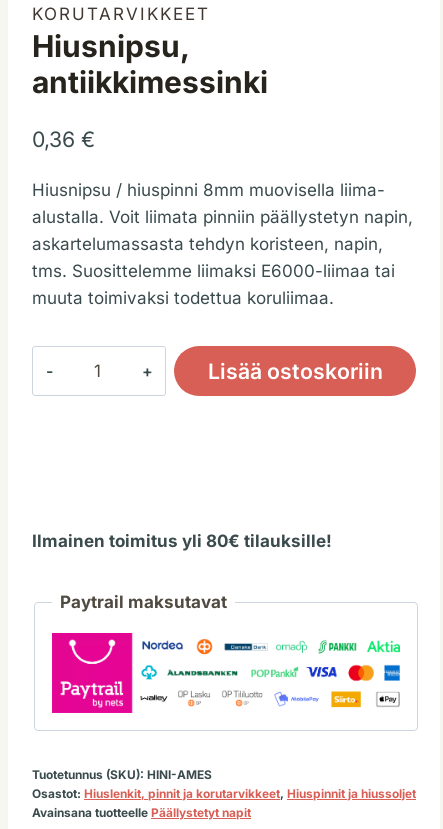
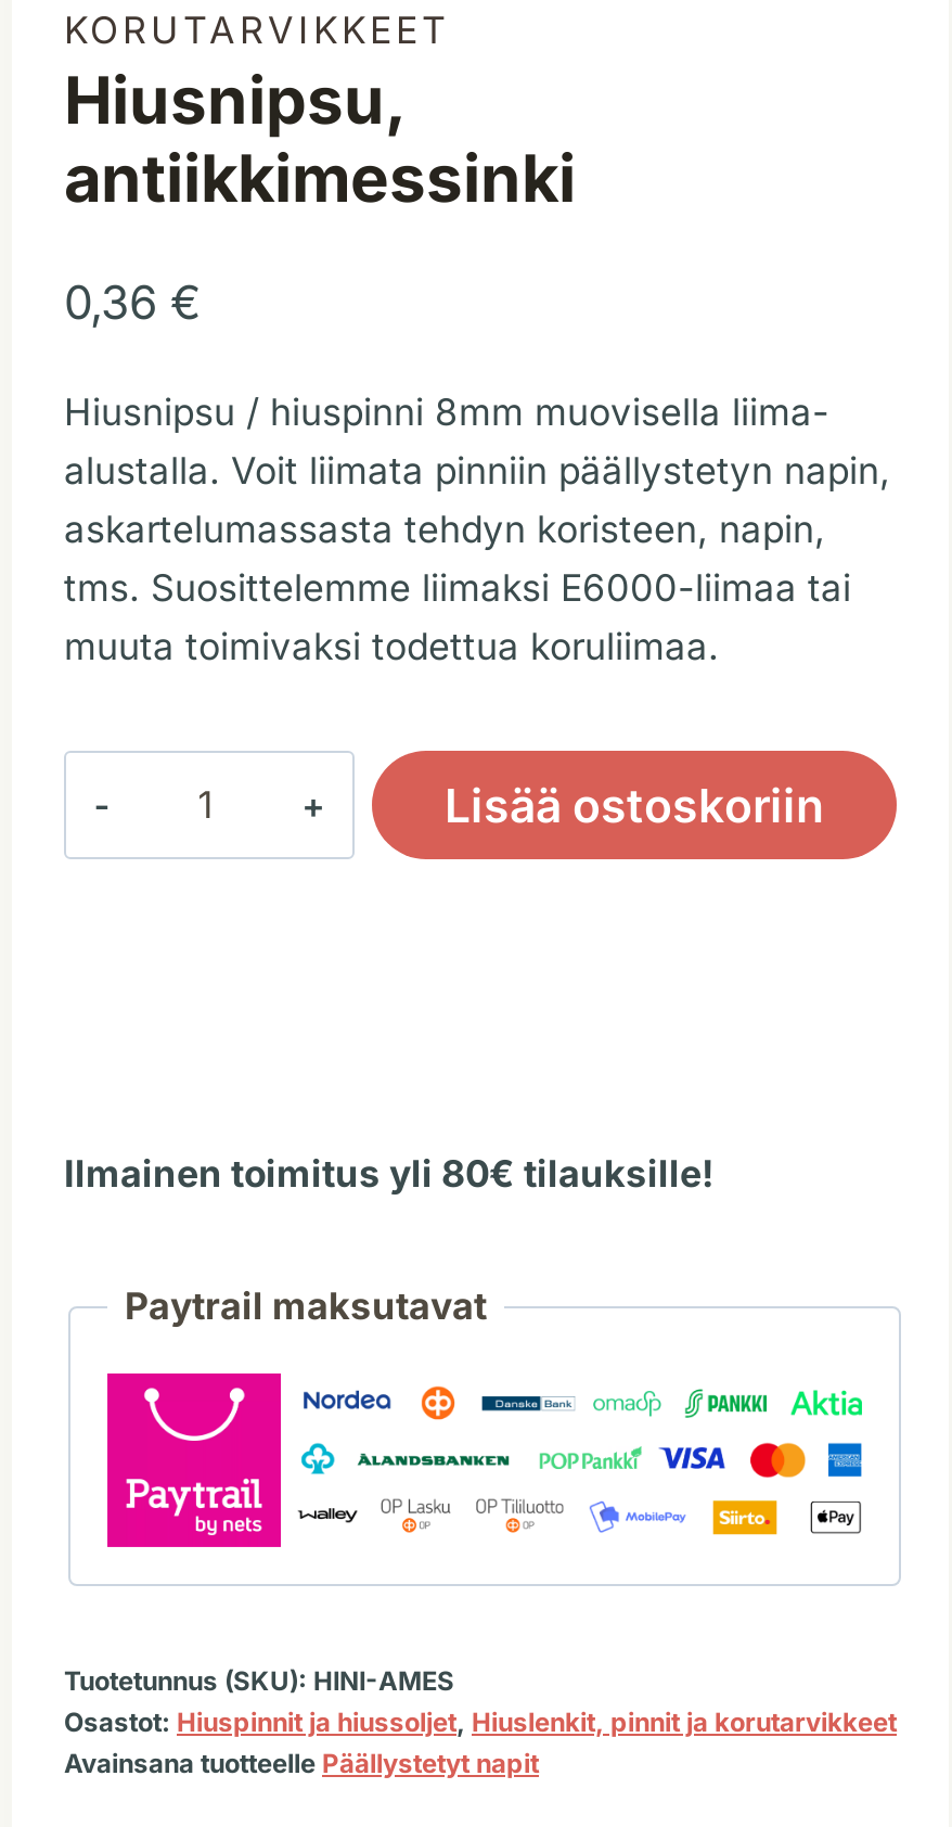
[32,786,416,801] Osastot: Hiuslenkit, pinnit ja korutarvikkeet, Hiuspinnit ja hiussoljet -> [64,1705,897,1738] Osastot: Hiuspinnit ja hiussoljet, Hiuslenkit, pinnit ja korutarvikkeet

